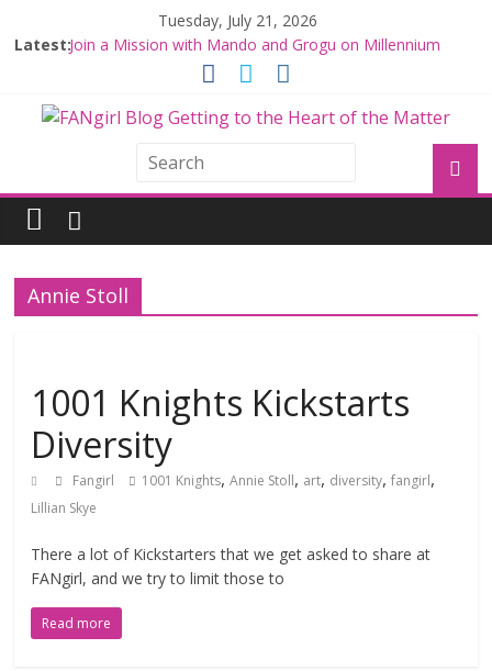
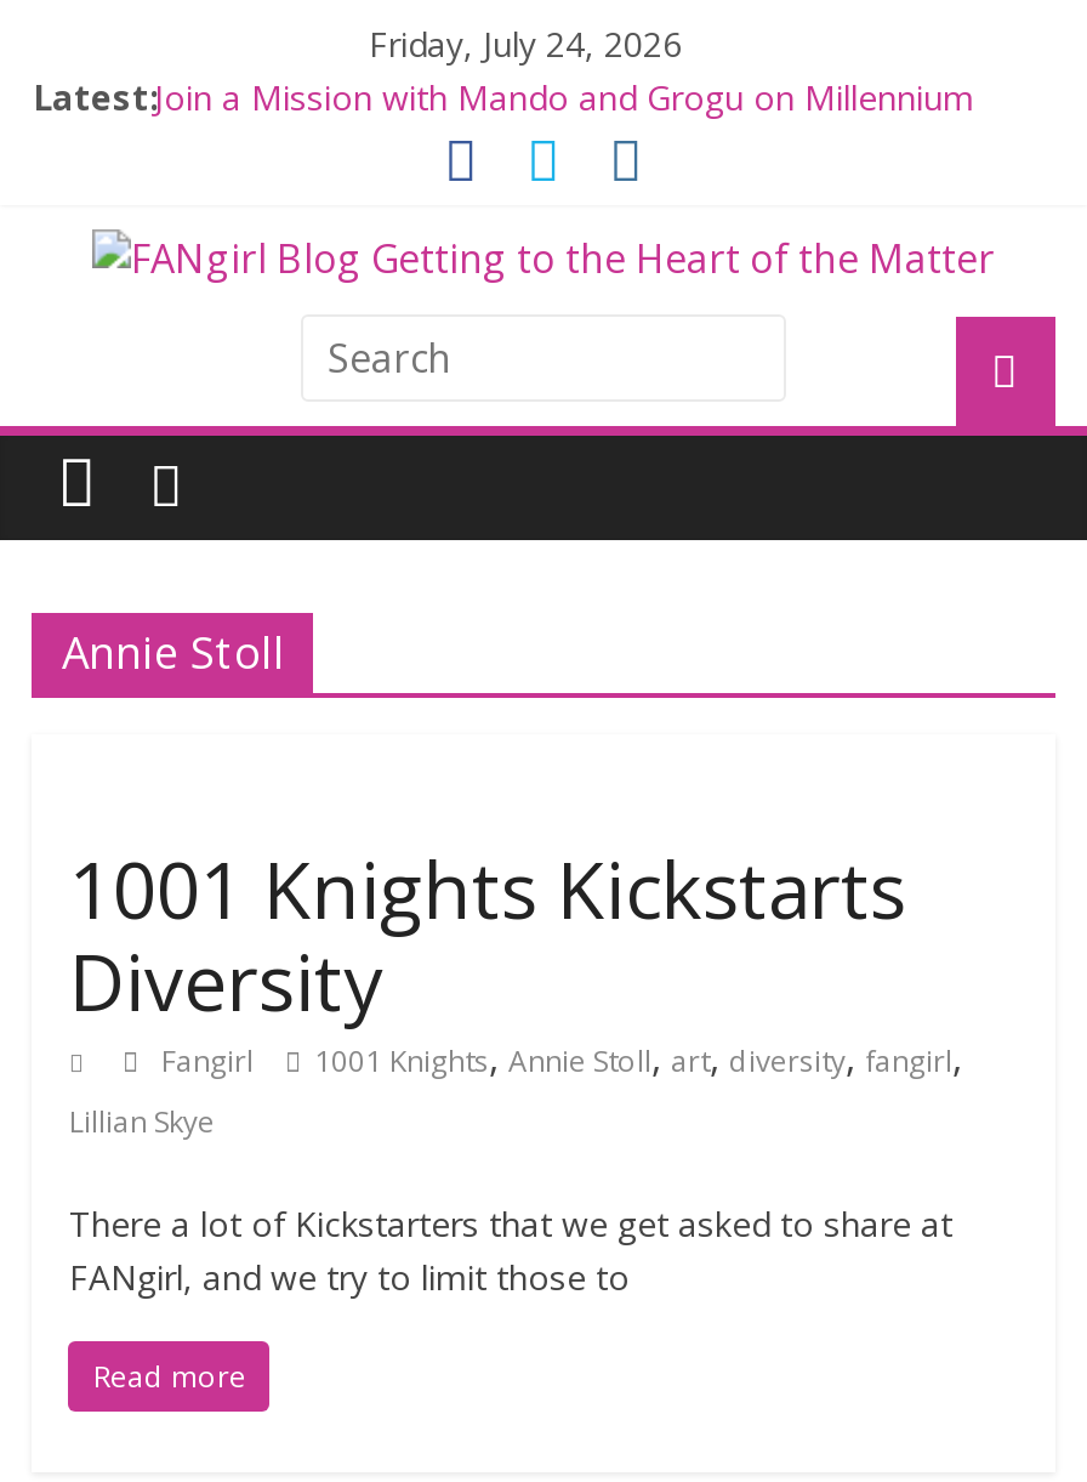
[158,10,317,31] Tuesday, July 21, 2026 -> [369,21,682,67] Friday, July 24, 2026

